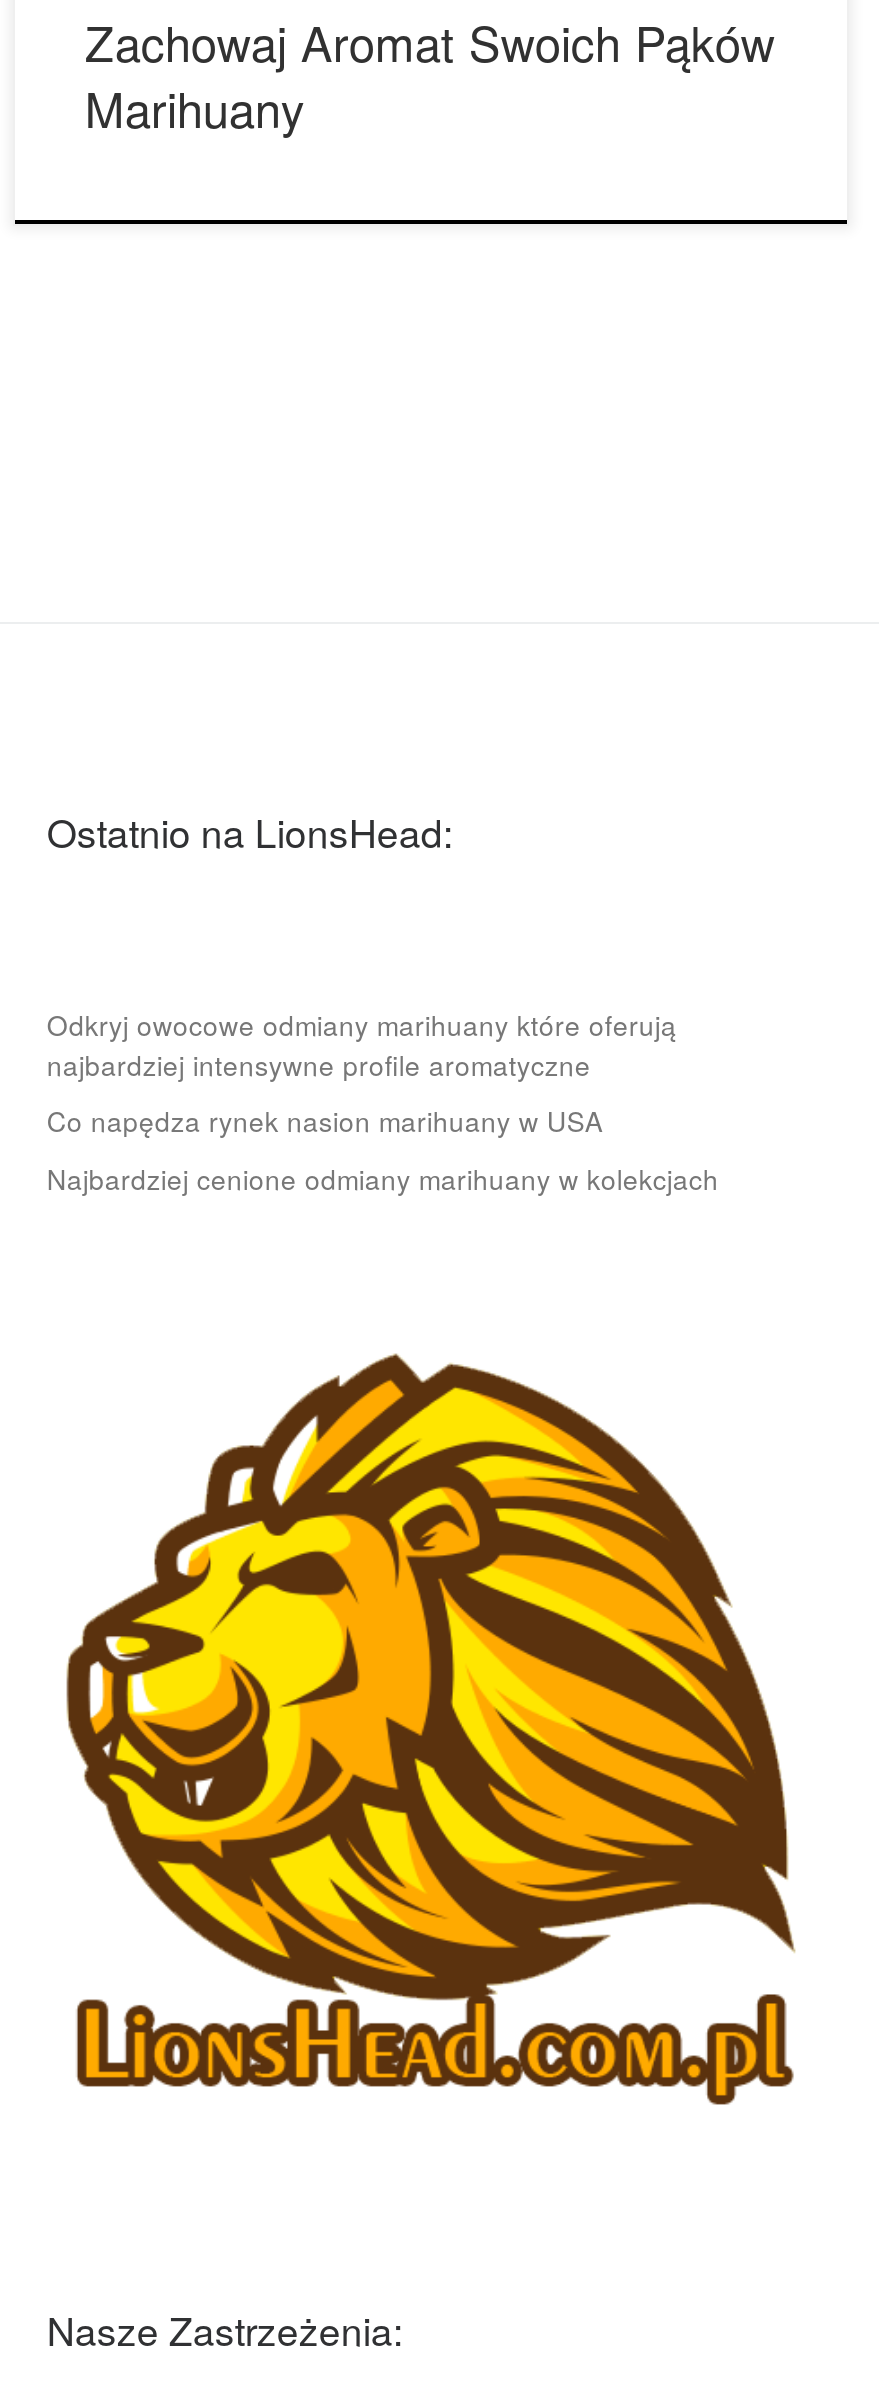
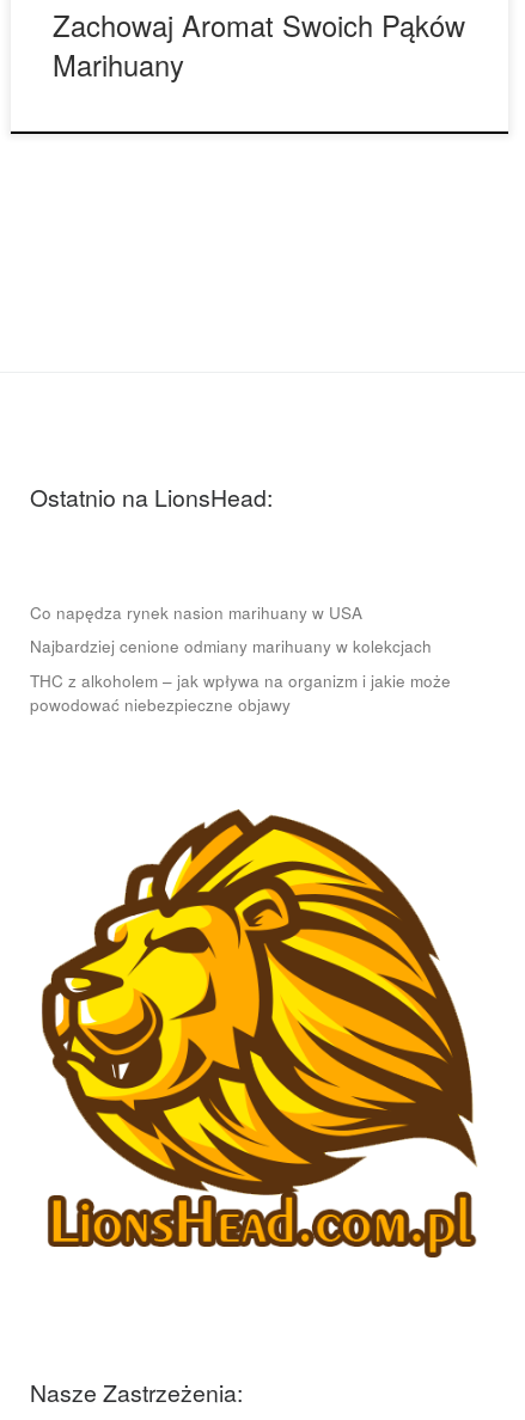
[47,1006,677,1084] Odkryj owocowe odmiany marihuany które oferują | najbardziej intensywne profile aromatyczne -> none
moved [47,1103,719,1198] -> [30,601,432,658]: Co napędza rynek nasion marihuany w USA | Najbardziej cenione odmiany marihuany w kolekcjach
none -> [30,669,451,716] THC z alkoholem – jak wpływa na organizm i jakie może | powodować niebezpieczne objawy

